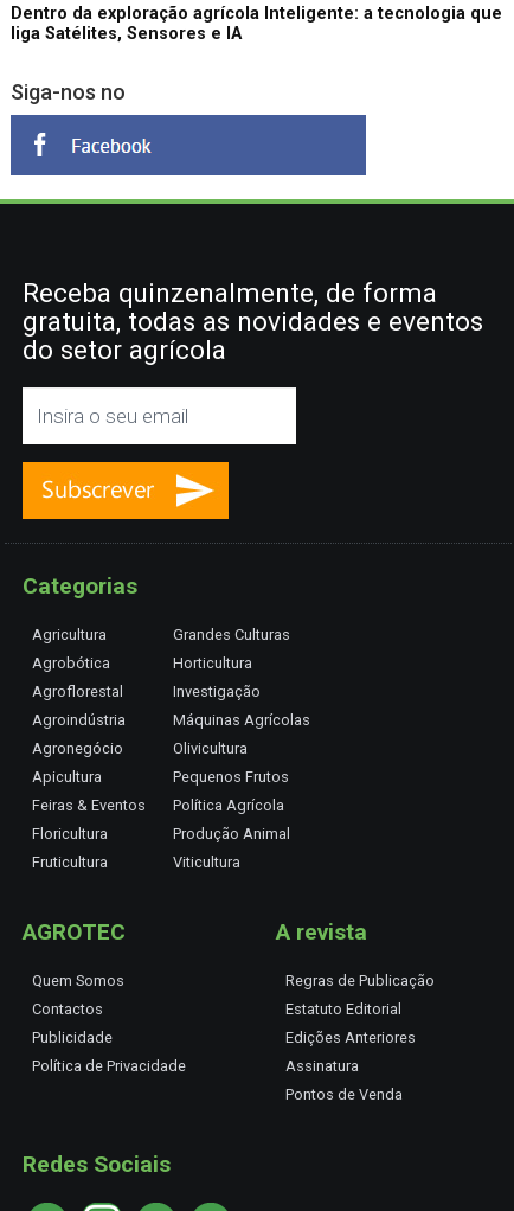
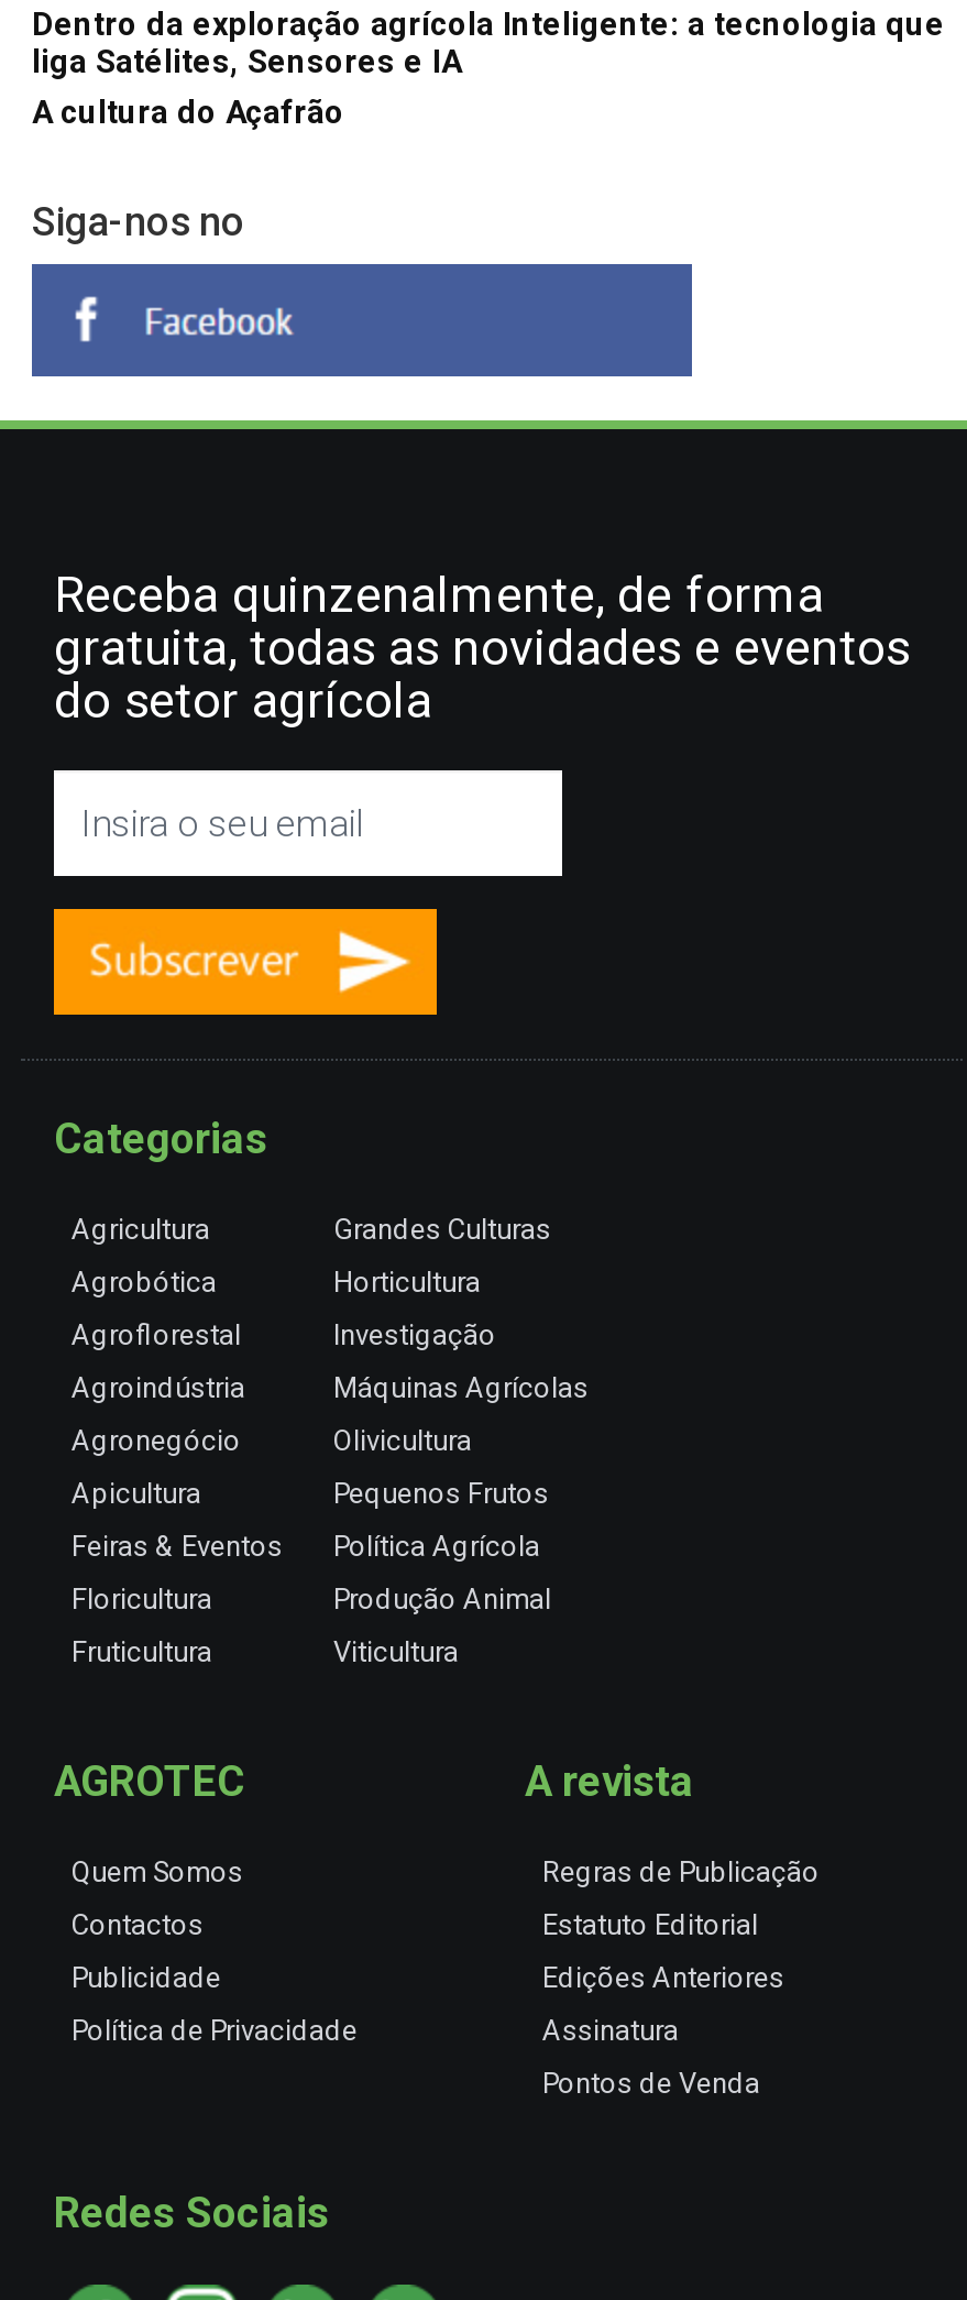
none -> [32,96,344,133] A cultura do Açafrão

